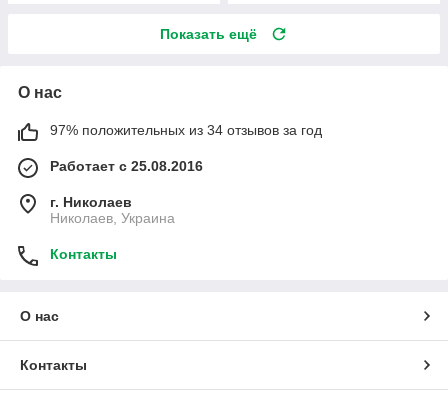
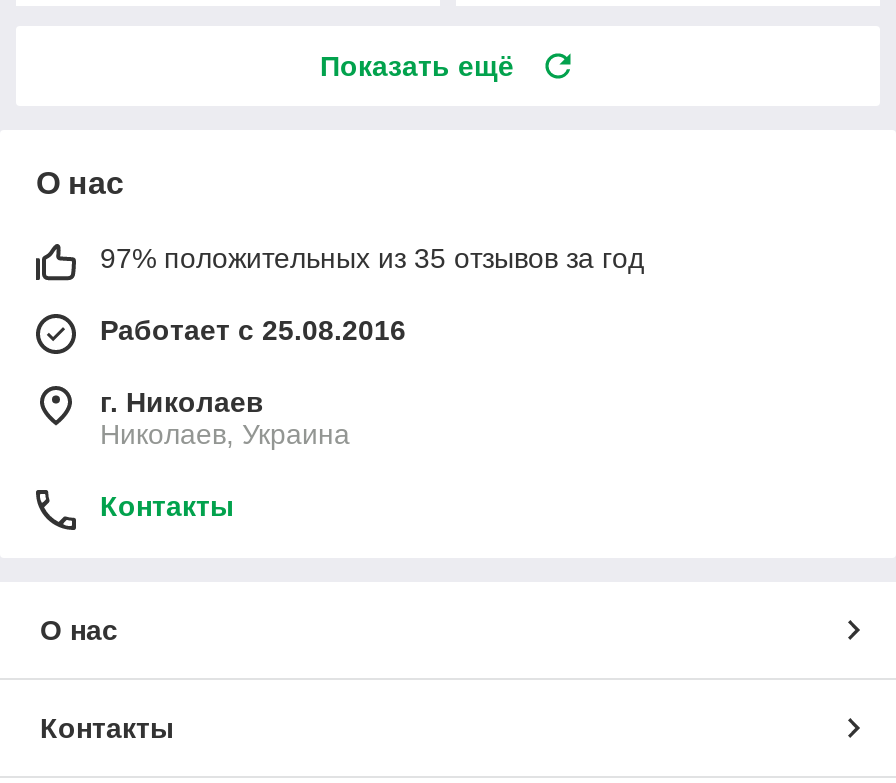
[50,122,322,138] 97% положительных из 34 отзывов за год -> [100,242,644,274] 97% положительных из 35 отзывов за год

